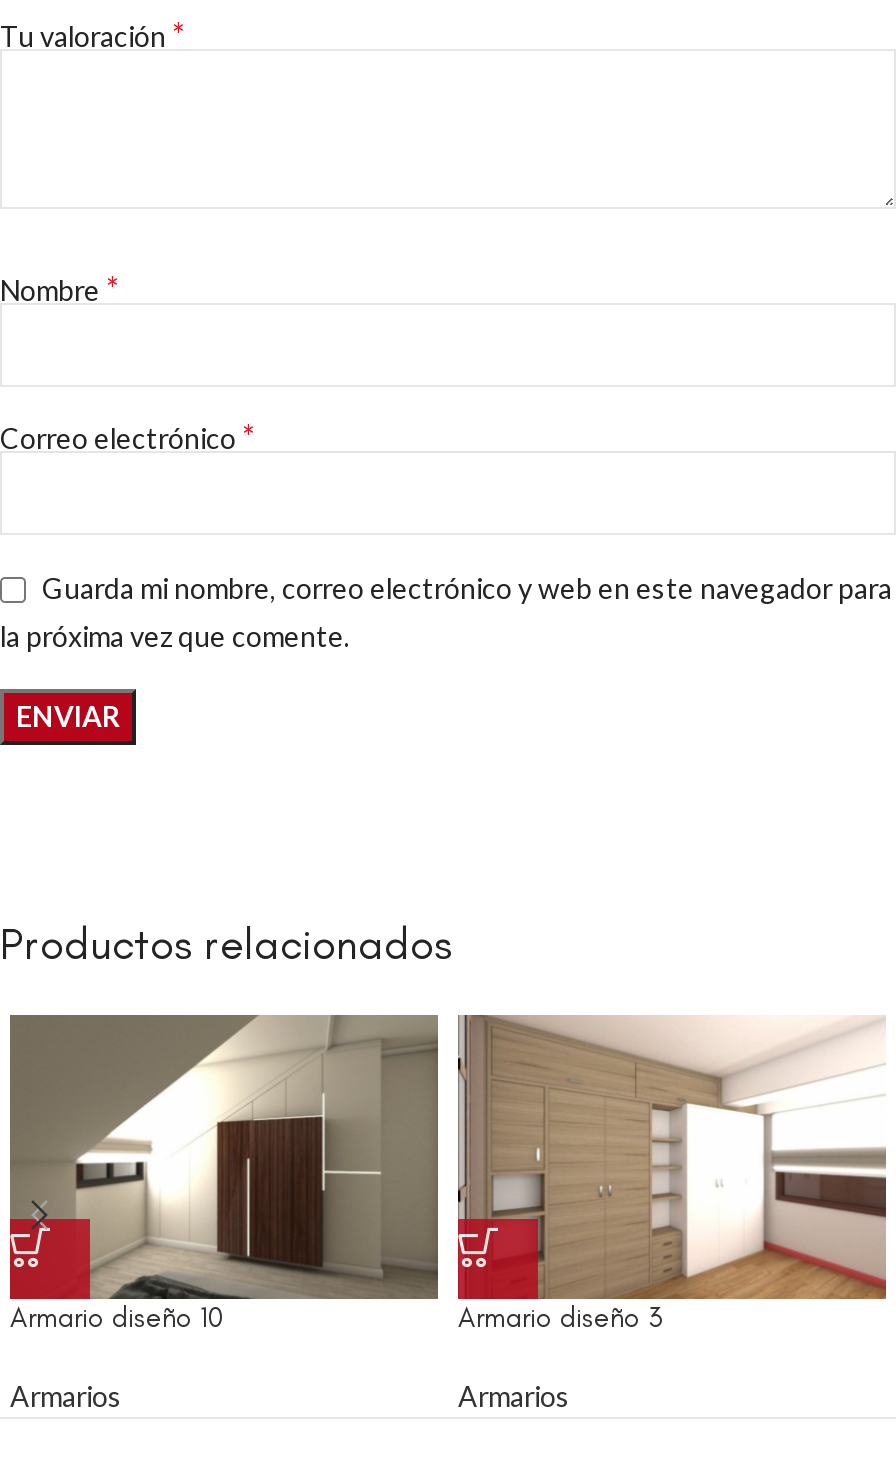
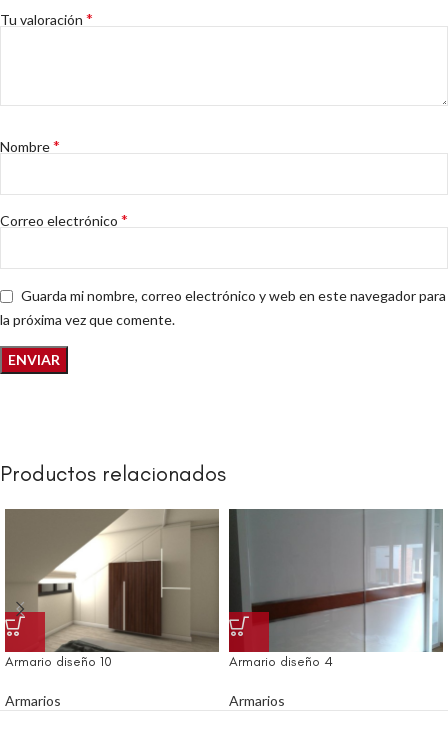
[456,1015,886,1336] [image] | Armario diseño 3 -> [229,508,444,670] [image] | Armario diseño 4

